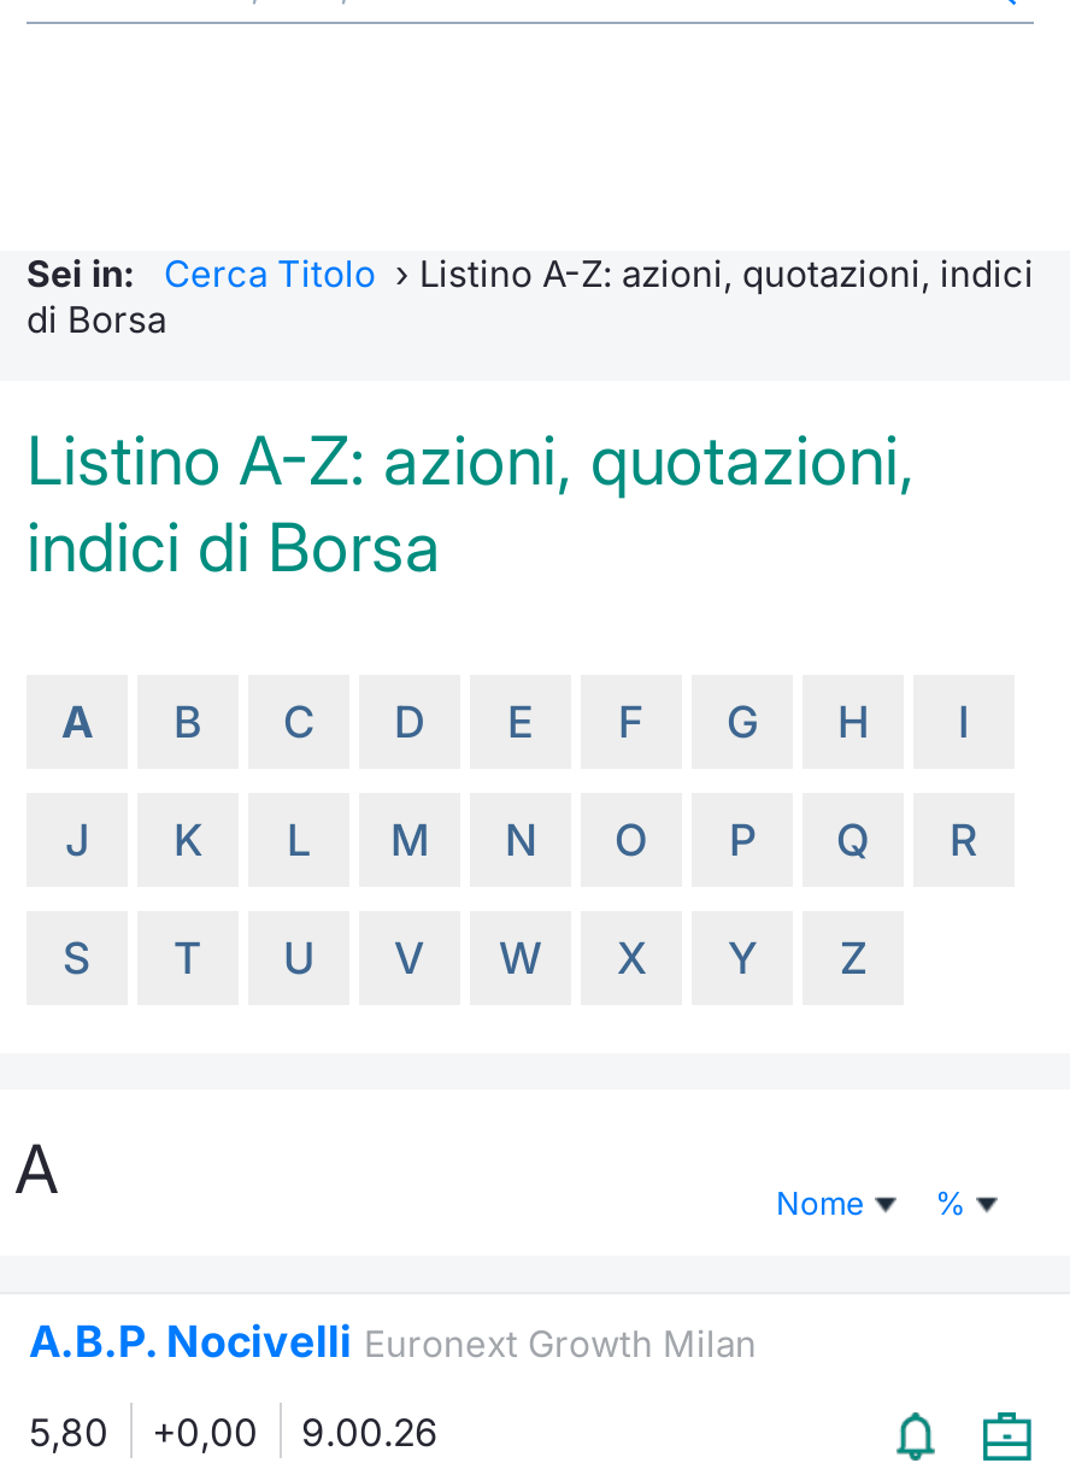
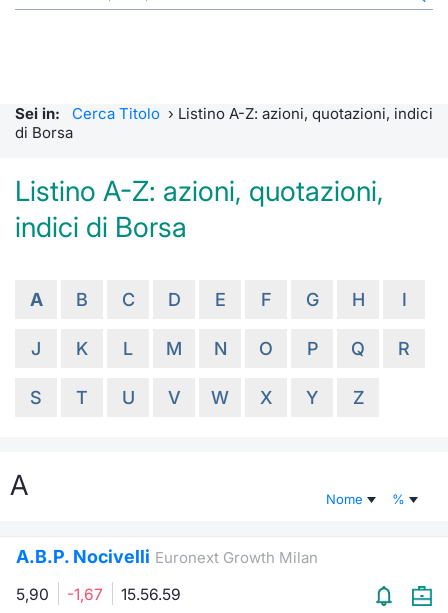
[29,1410,118,1456] 5,80 -> [16,585,53,604] 5,90
[152,1410,267,1456] +0,00 -> [67,585,107,604] -1,67
[301,1410,439,1456] 9.00.26 -> [121,585,181,604] 15.56.59

